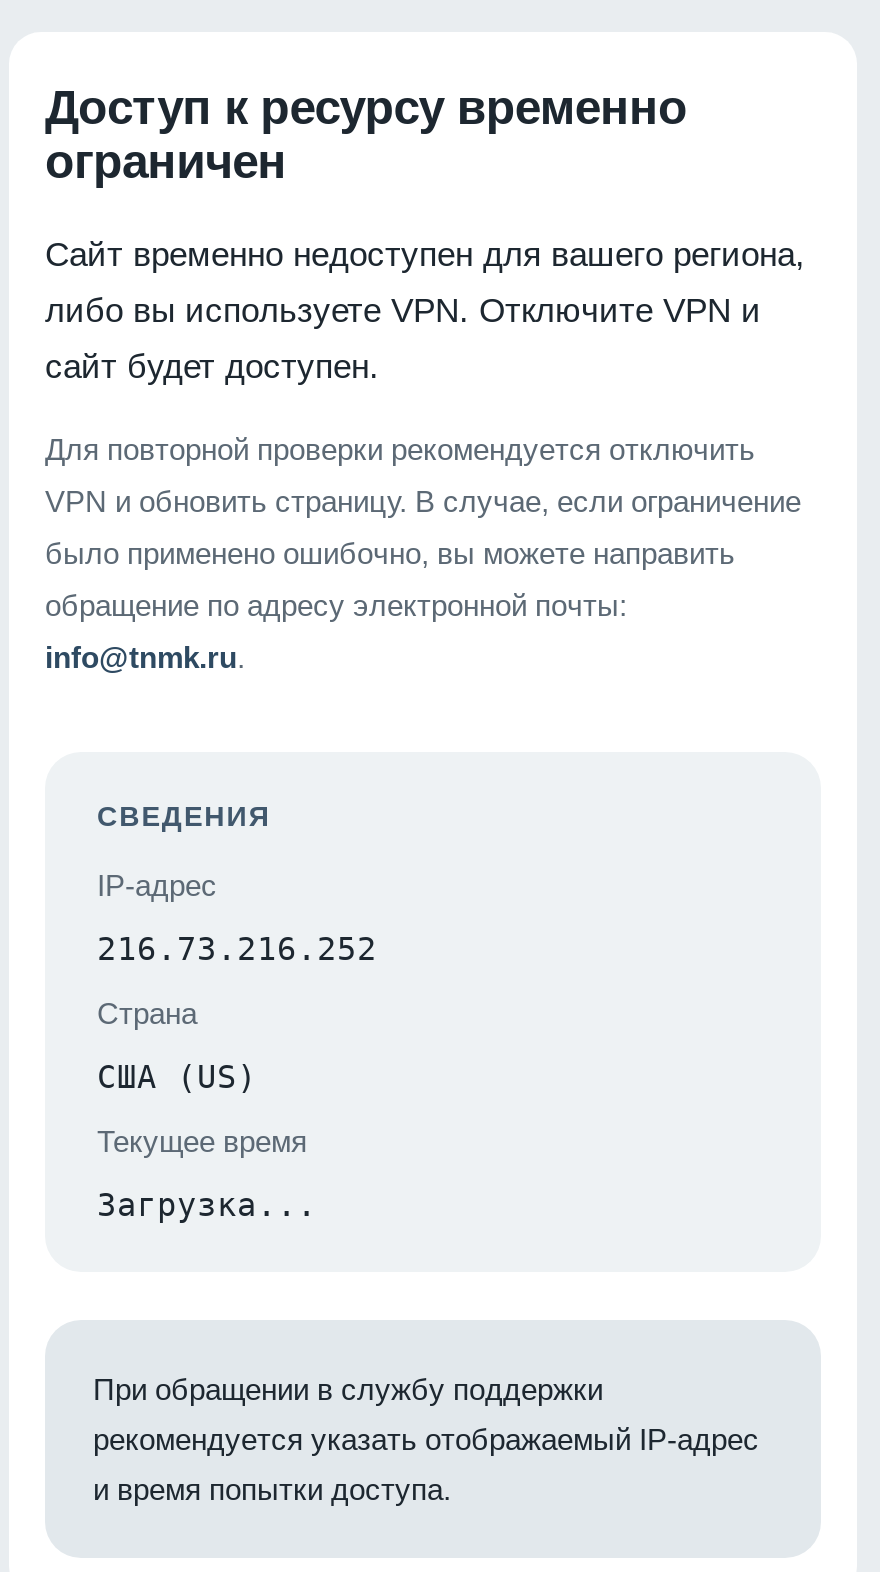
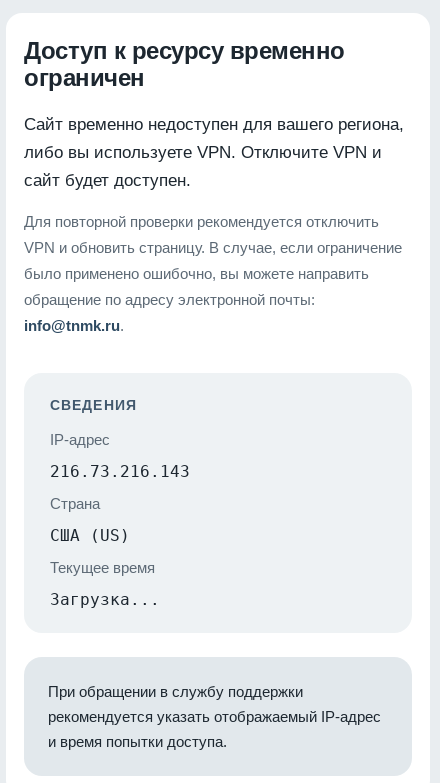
[97,929,377,967] 216.73.216.252 -> [50,461,190,480] 216.73.216.143

